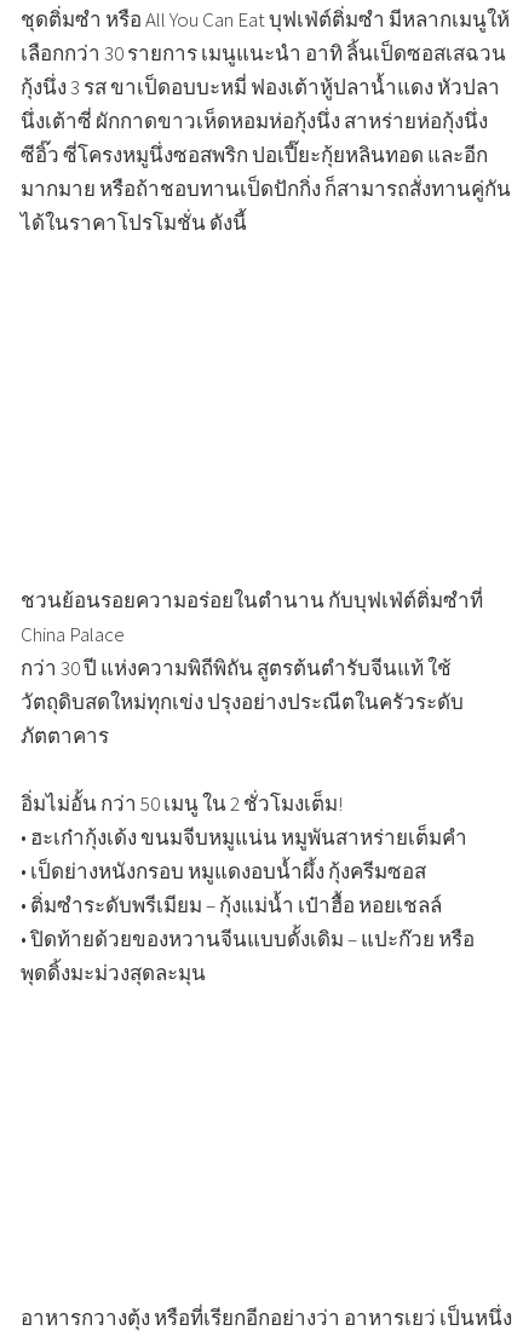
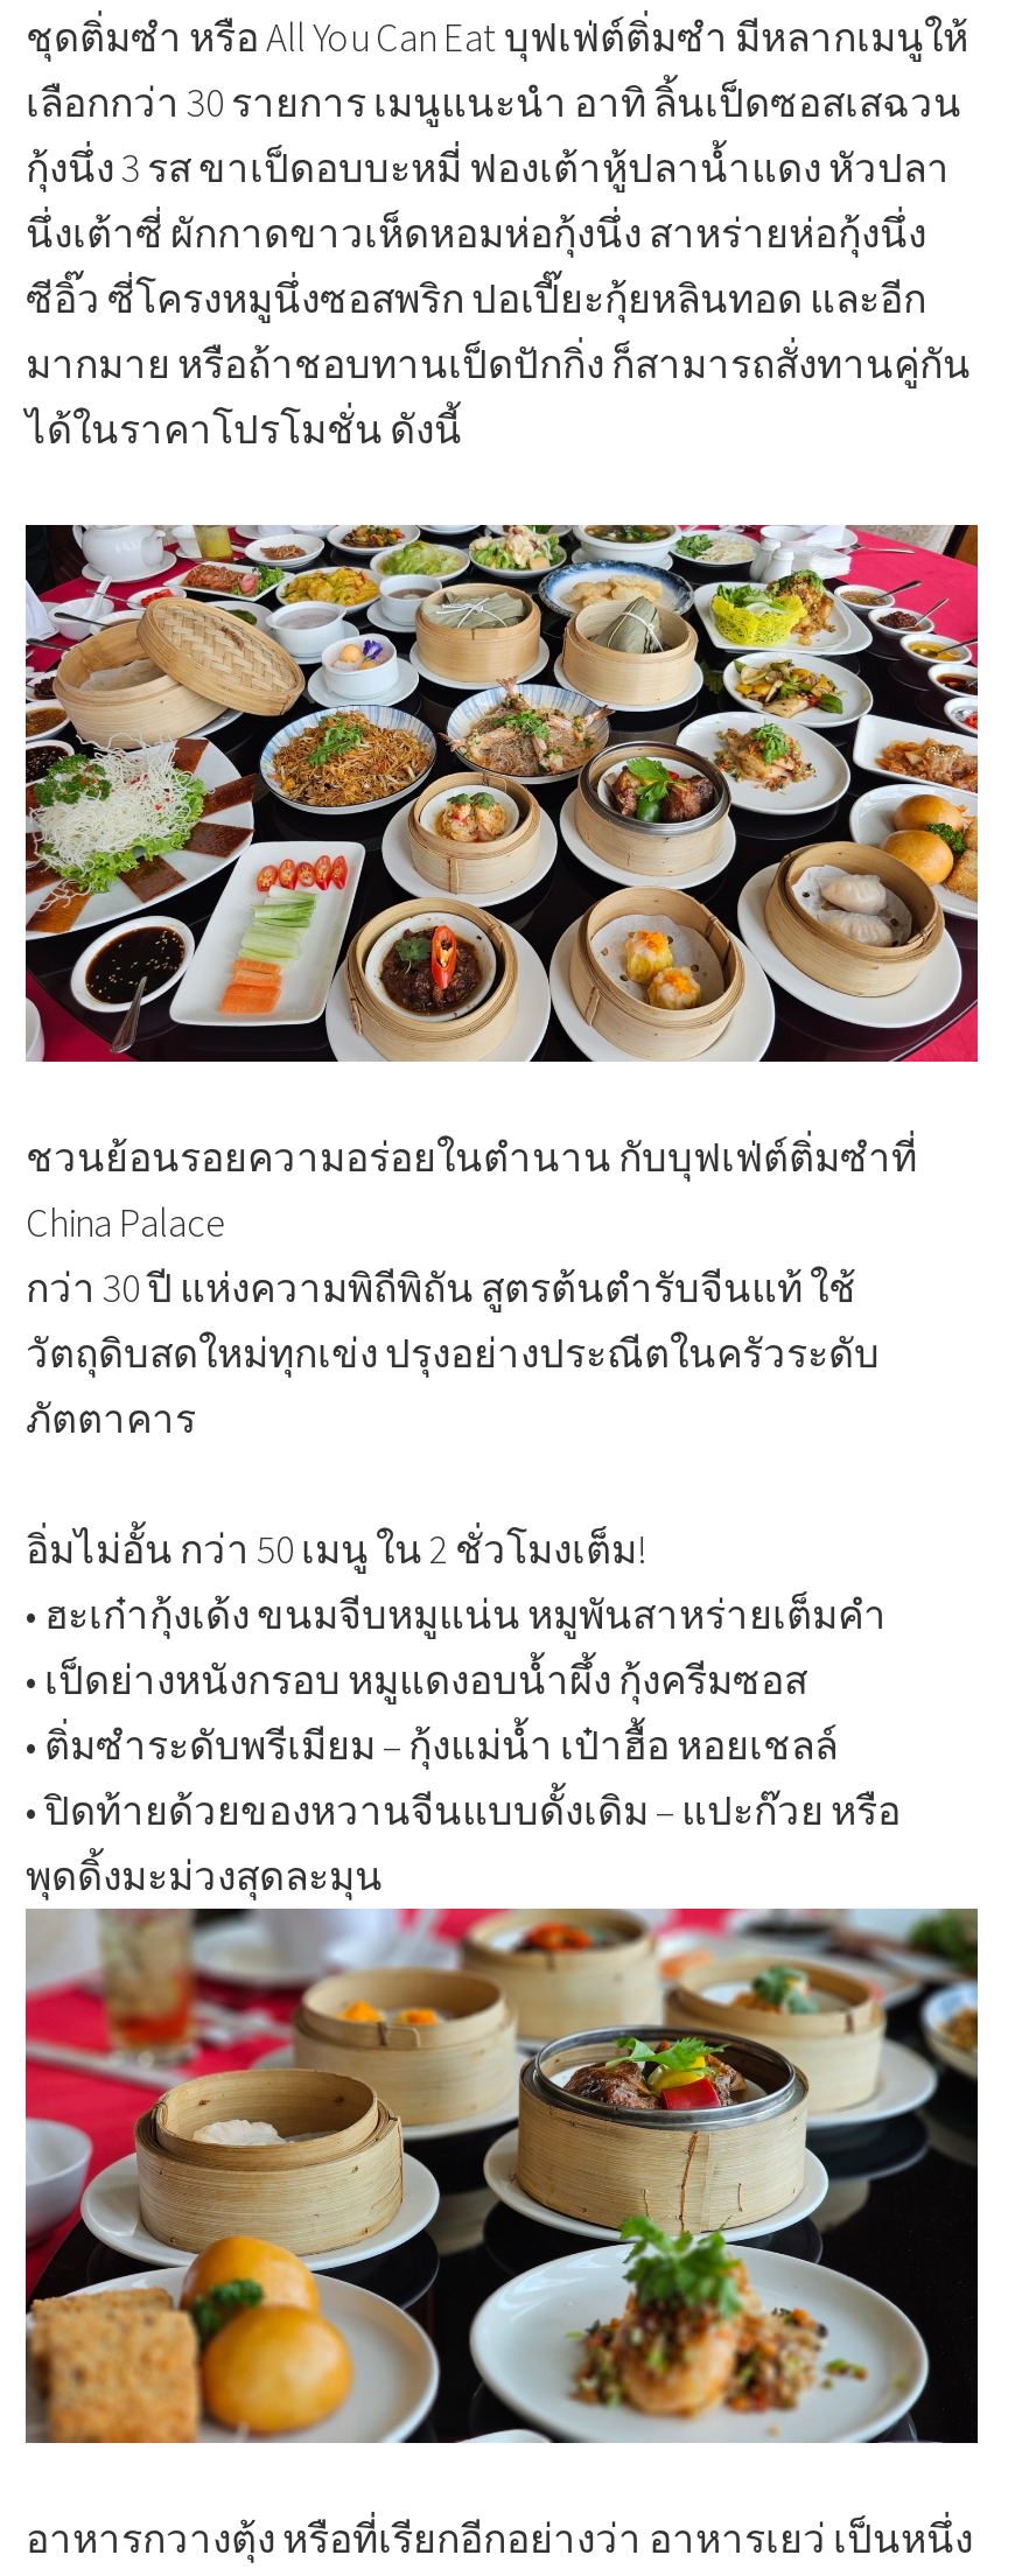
none -> [23,523,980,1064] [image]
none -> [23,1906,980,2445] [image]

